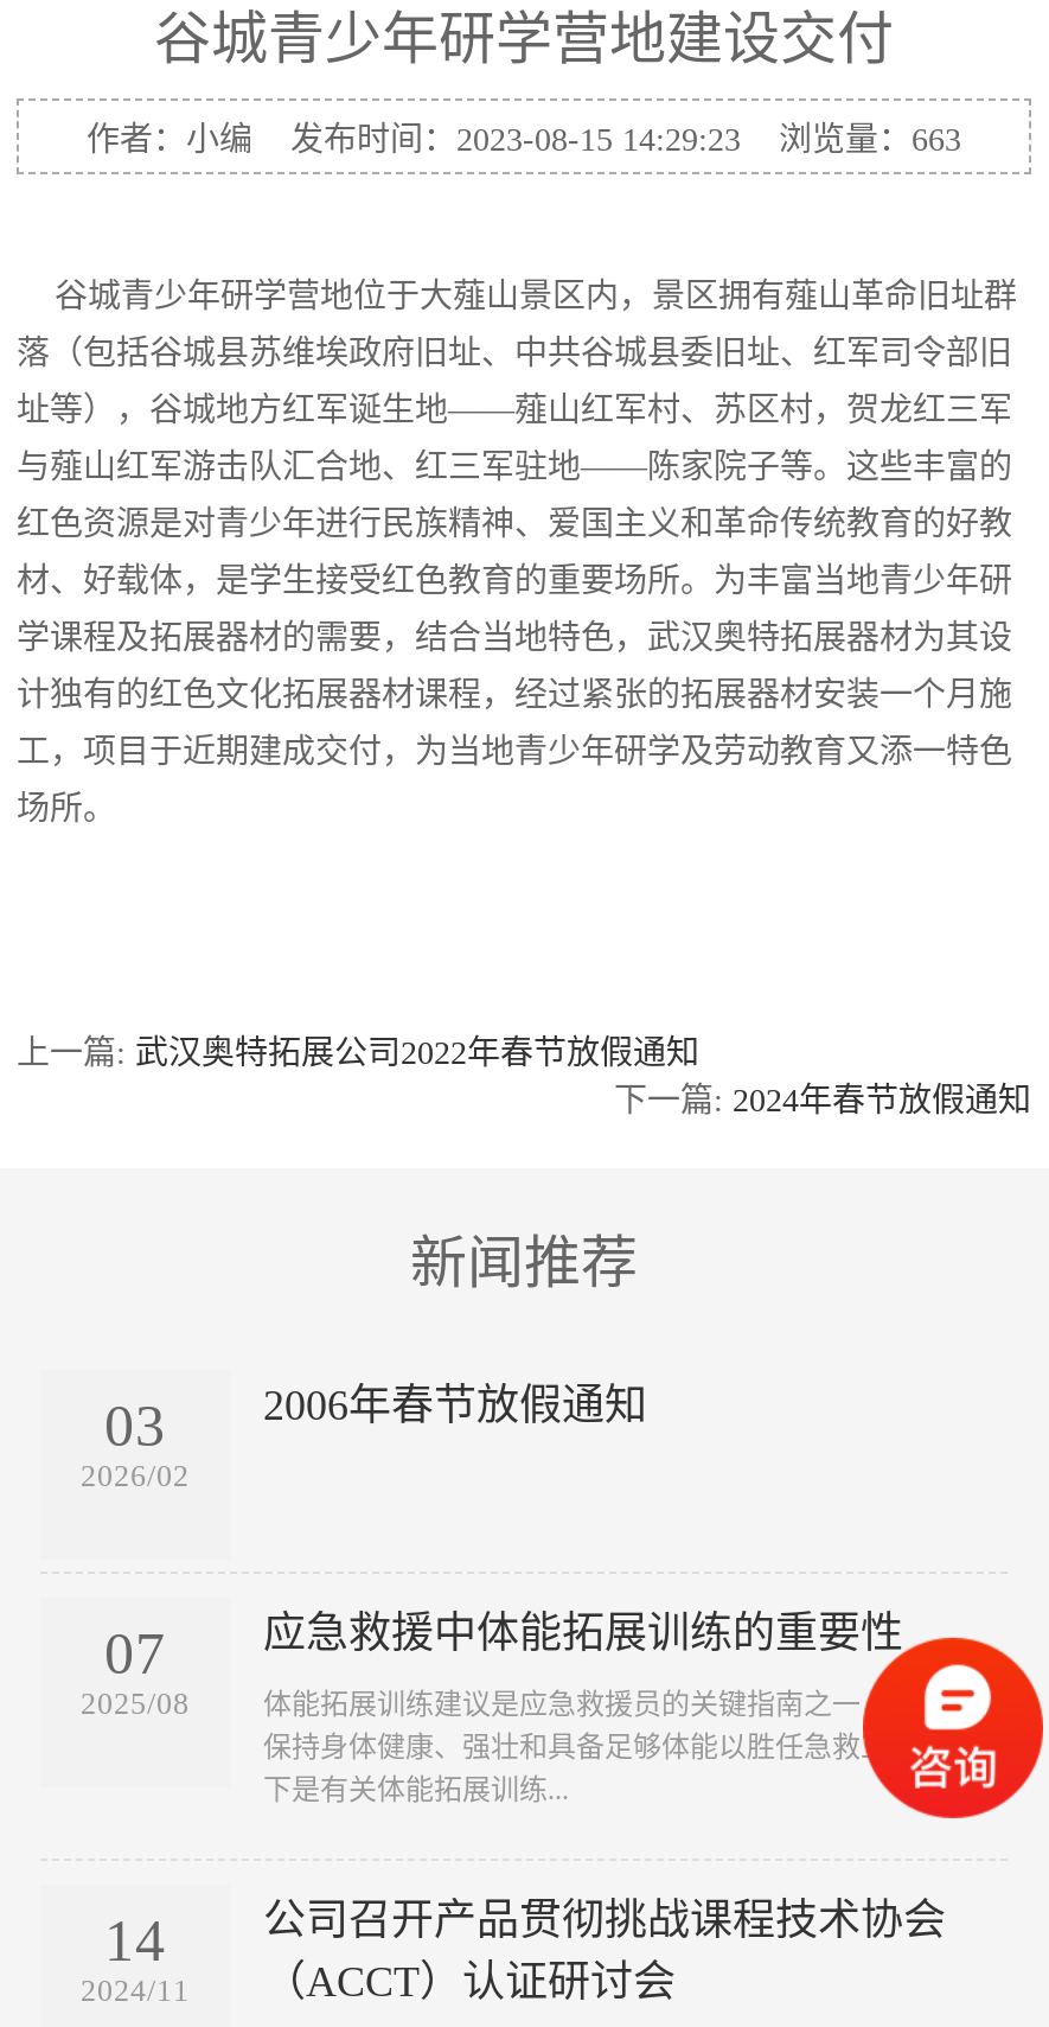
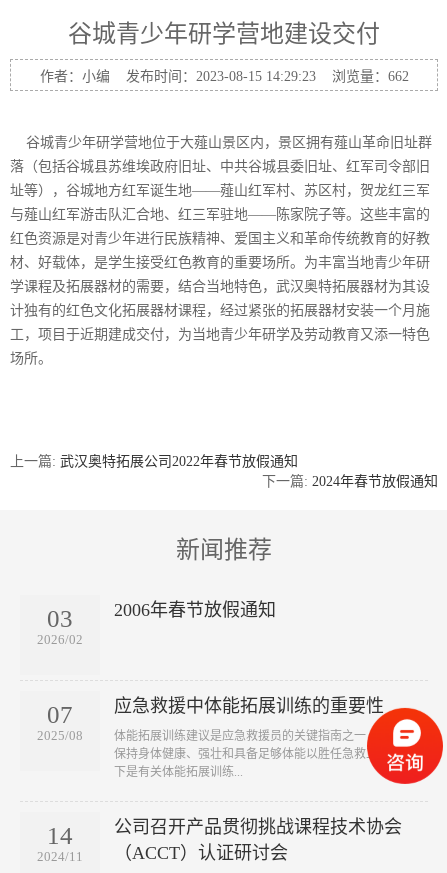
[87,123,961,159] 作者：小编 发布时间：2023-08-15 14:29:23 浏览量：663 -> [39,69,408,84] 作者：小编 发布时间：2023-08-15 14:29:23 浏览量：662

